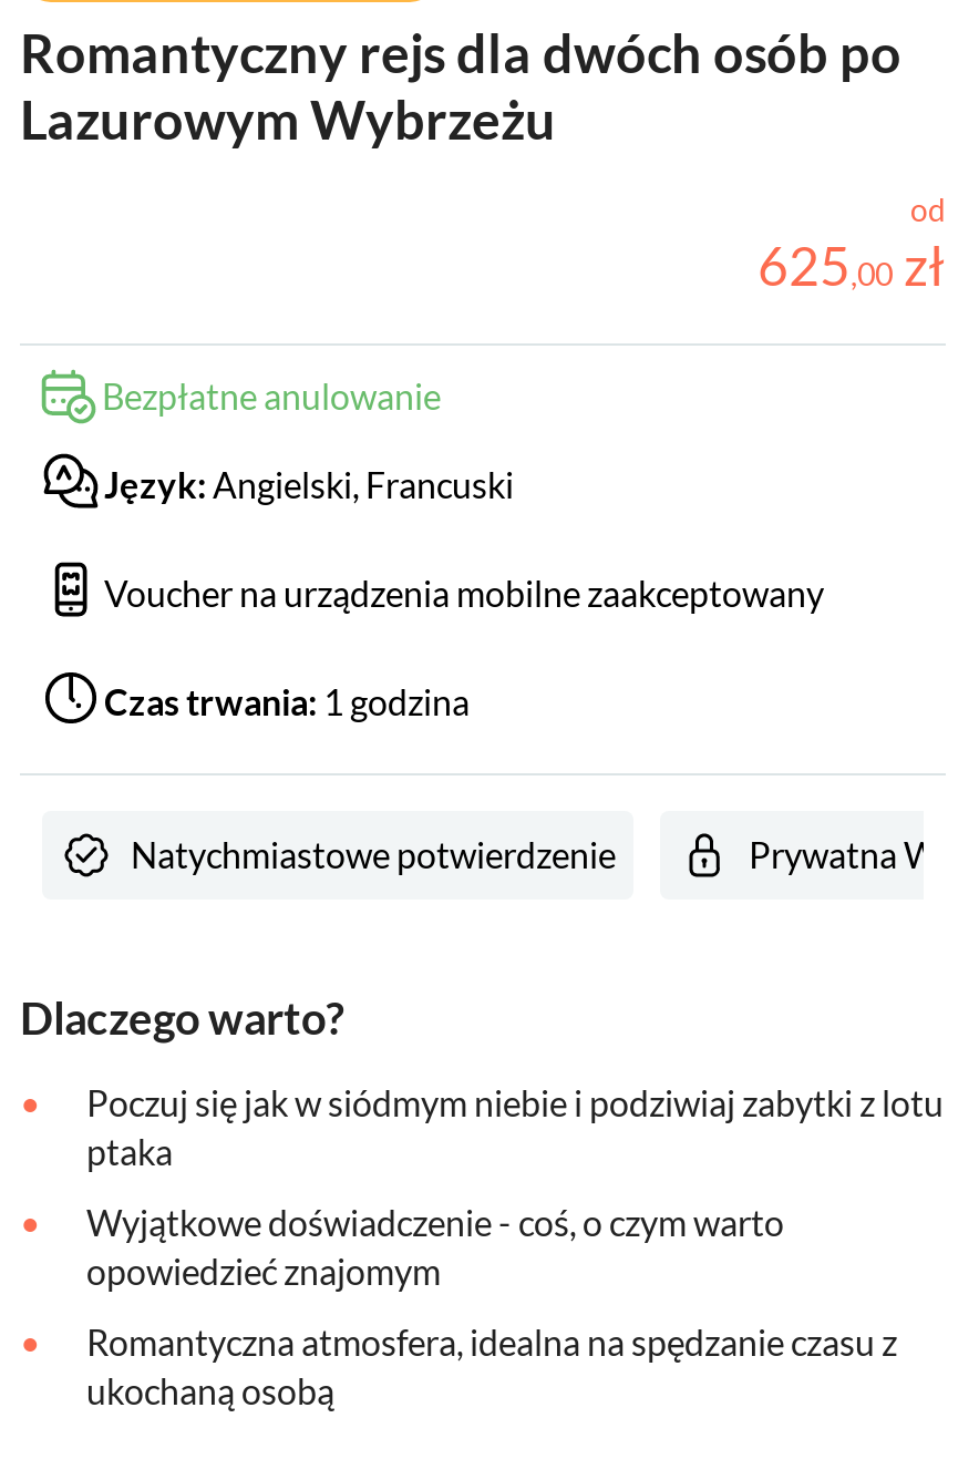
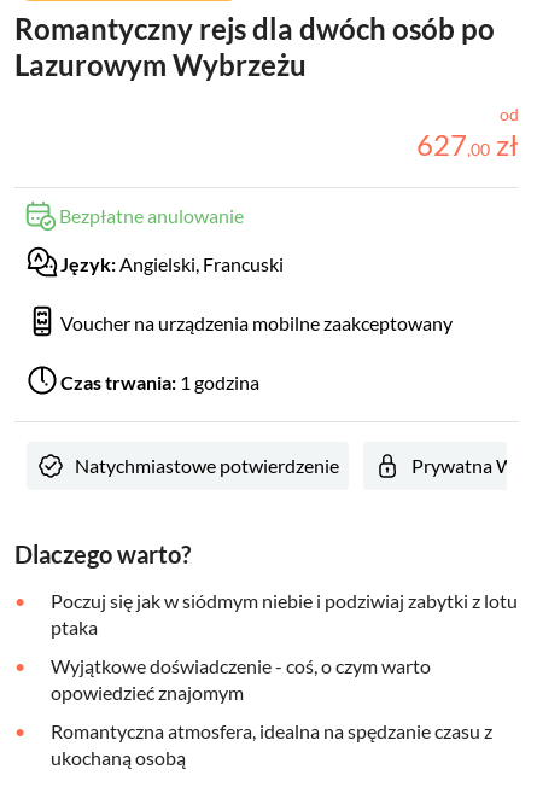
[758,234,946,298] 625, 00 zł -> [416,127,519,162] 627, 00 zł

